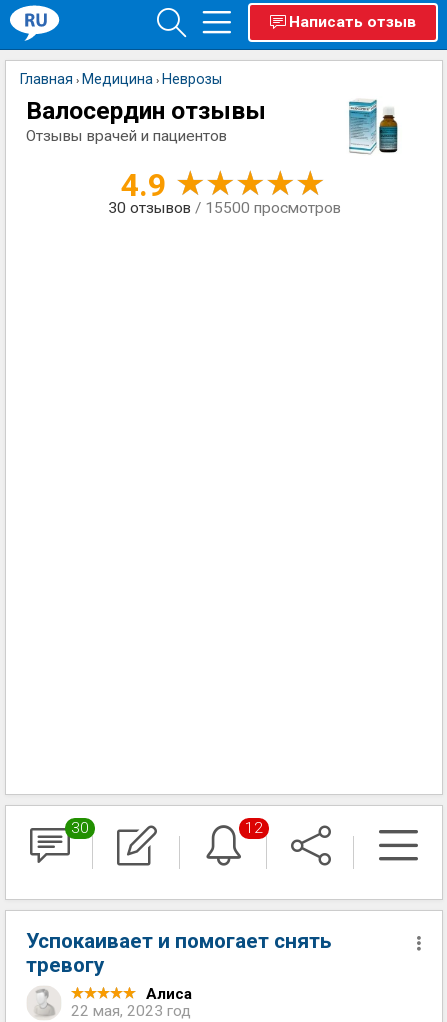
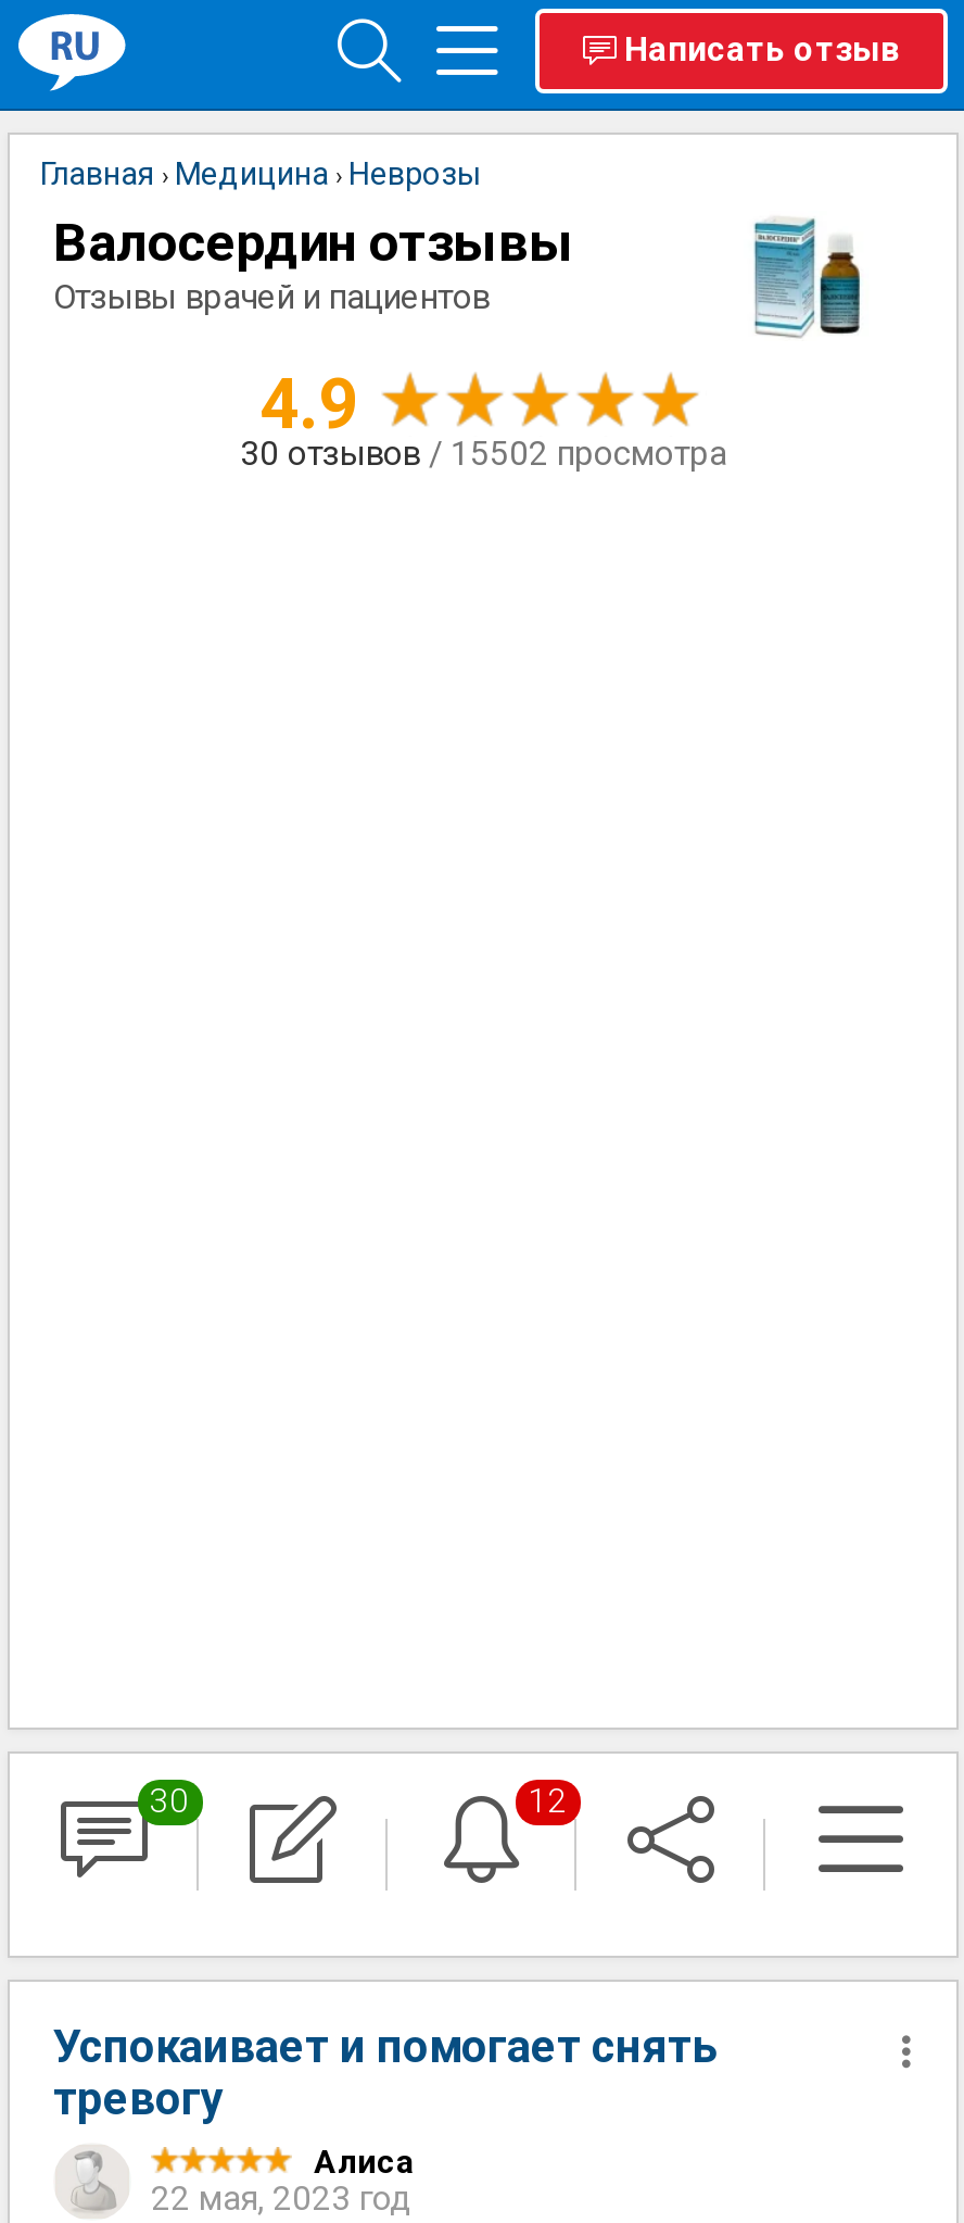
[107,199,340,217] 30 отзывов / 15500 просмотров -> [240,435,726,474] 30 отзывов / 15502 просмотра

